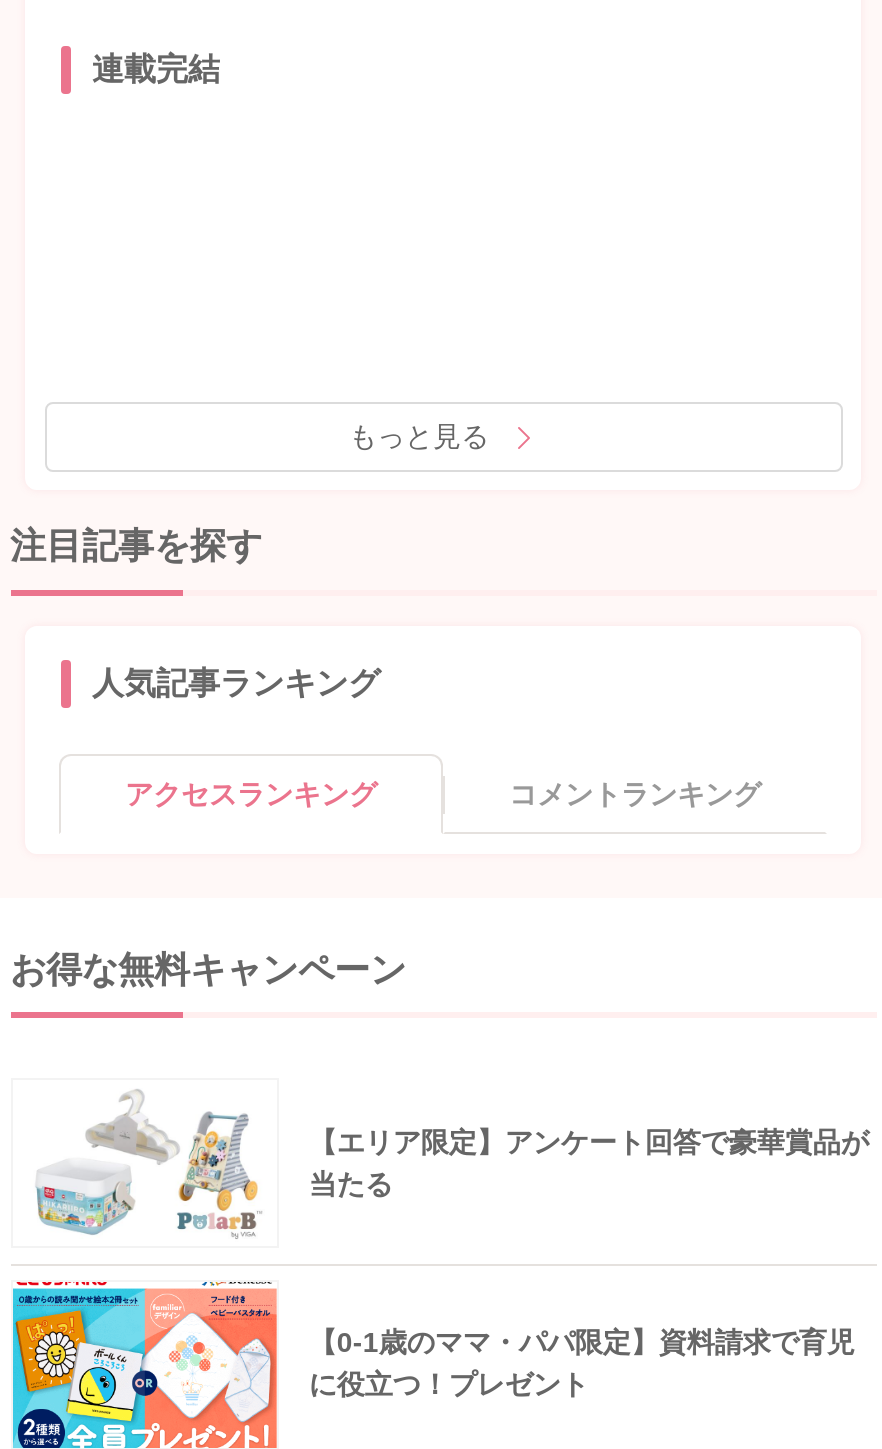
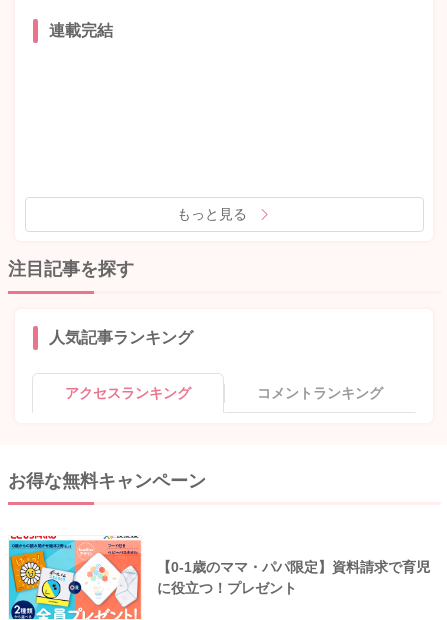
[13,1088,869,1238] [image] | 【エリア限定】アンケート回答で豪華賞品が | 当たる -> none

